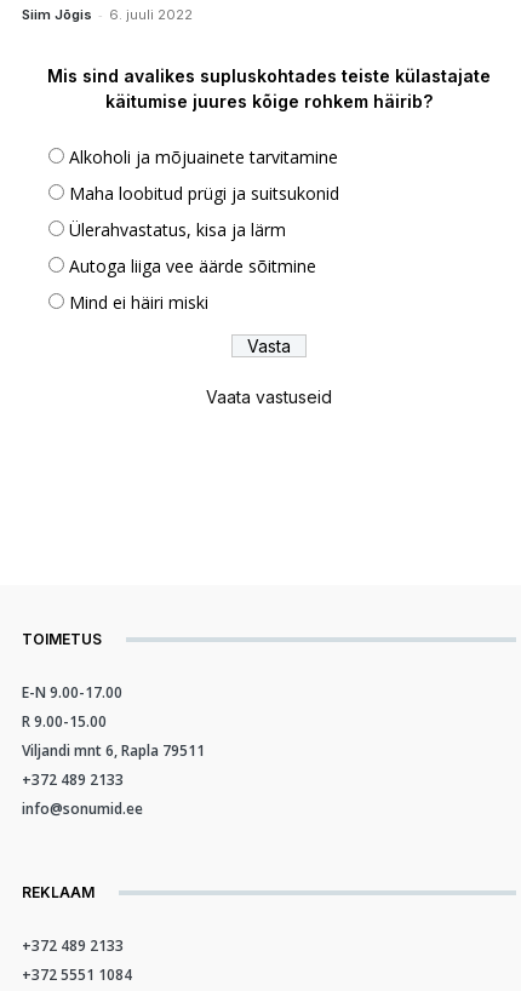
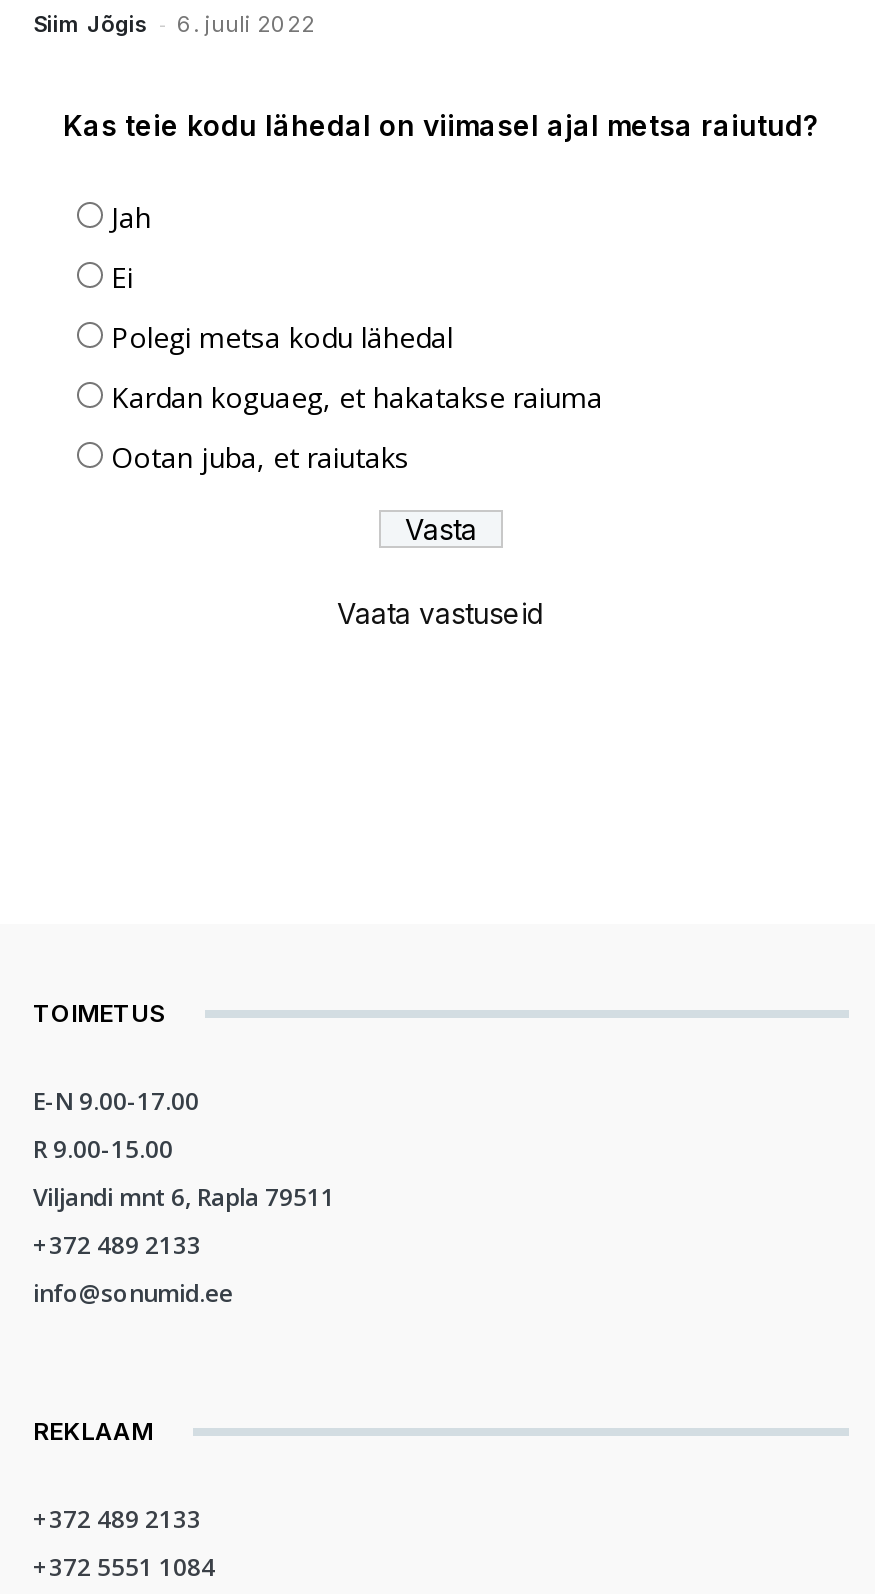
[47,66,491,112] Mis sind avalikes supluskohtades teiste külastajate | käitumise juures kõige rohkem häirib? -> [63,109,819,143] Kas teie kodu lähedal on viimasel ajal metsa raiutud?
[69,146,338,169] Alkoholi ja mõjuainete tarvitamine -> [111,199,151,237] Jah
[69,182,339,205] Maha loobitud prügi ja suitsukonid -> [111,259,133,297] Ei
[69,219,286,242] Ülerahvastatus, kisa ja lärm -> [111,319,453,357] Polegi metsa kodu lähedal
[69,255,316,278] Autoga liiga vee äärde sõitmine -> [111,379,603,417] Kardan koguaeg, et hakatakse raiuma
[69,291,208,314] Mind ei häiri miski -> [111,439,409,477] Ootan juba, et raiutaks

